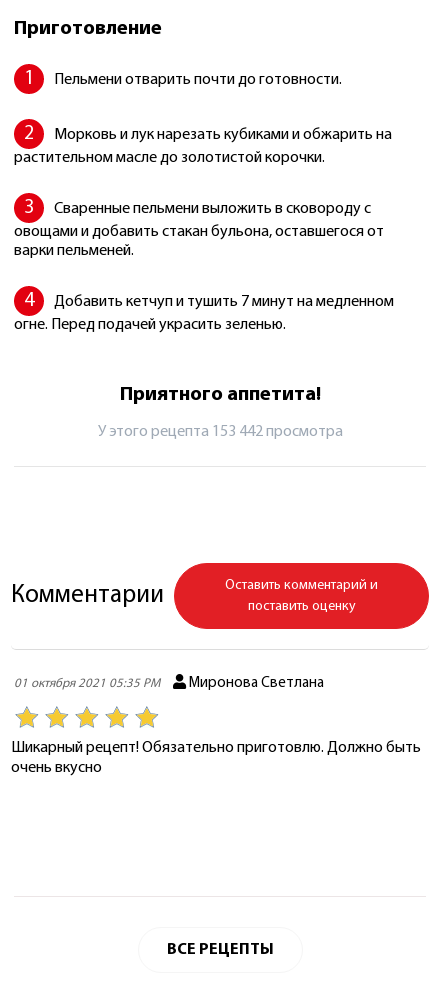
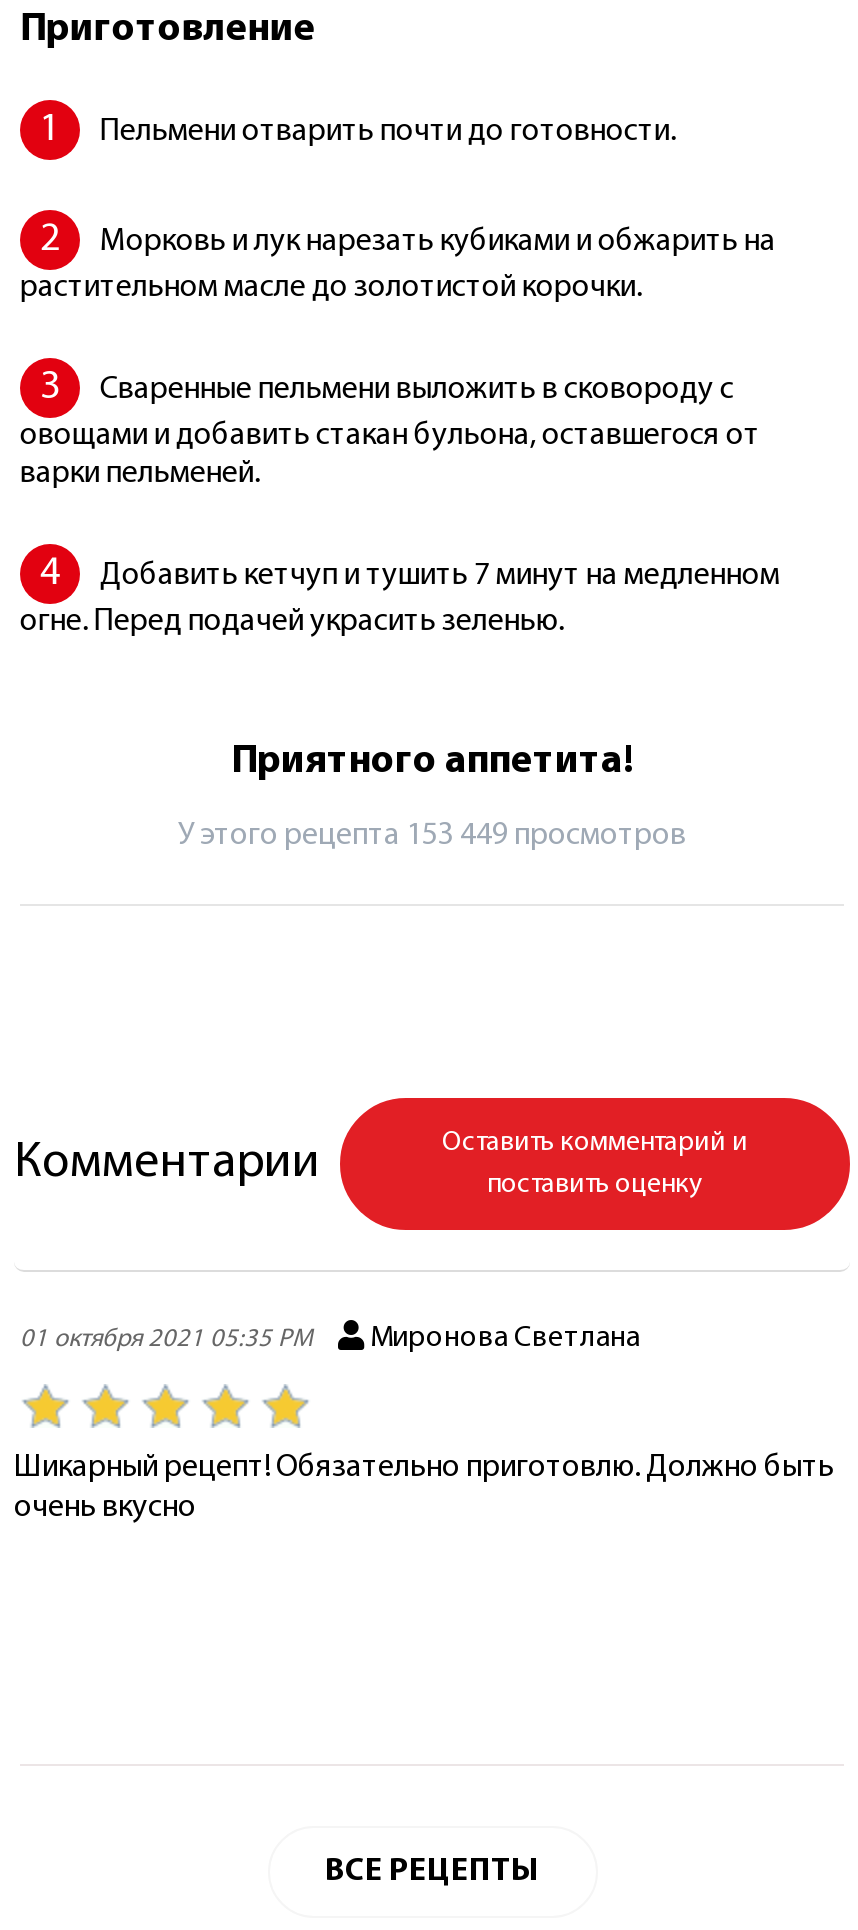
[97,423,342,439] У этого рецепта 153 442 просмотрa -> [178,819,686,851] У этого рецепта 153 449 просмотров

